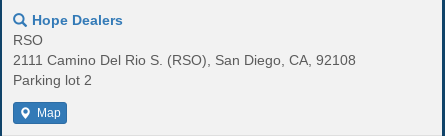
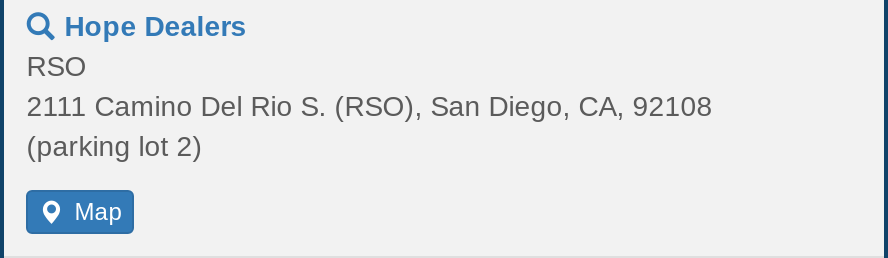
[13,72,92,88] Parking lot 2 -> [26,130,202,162] (parking lot 2)

